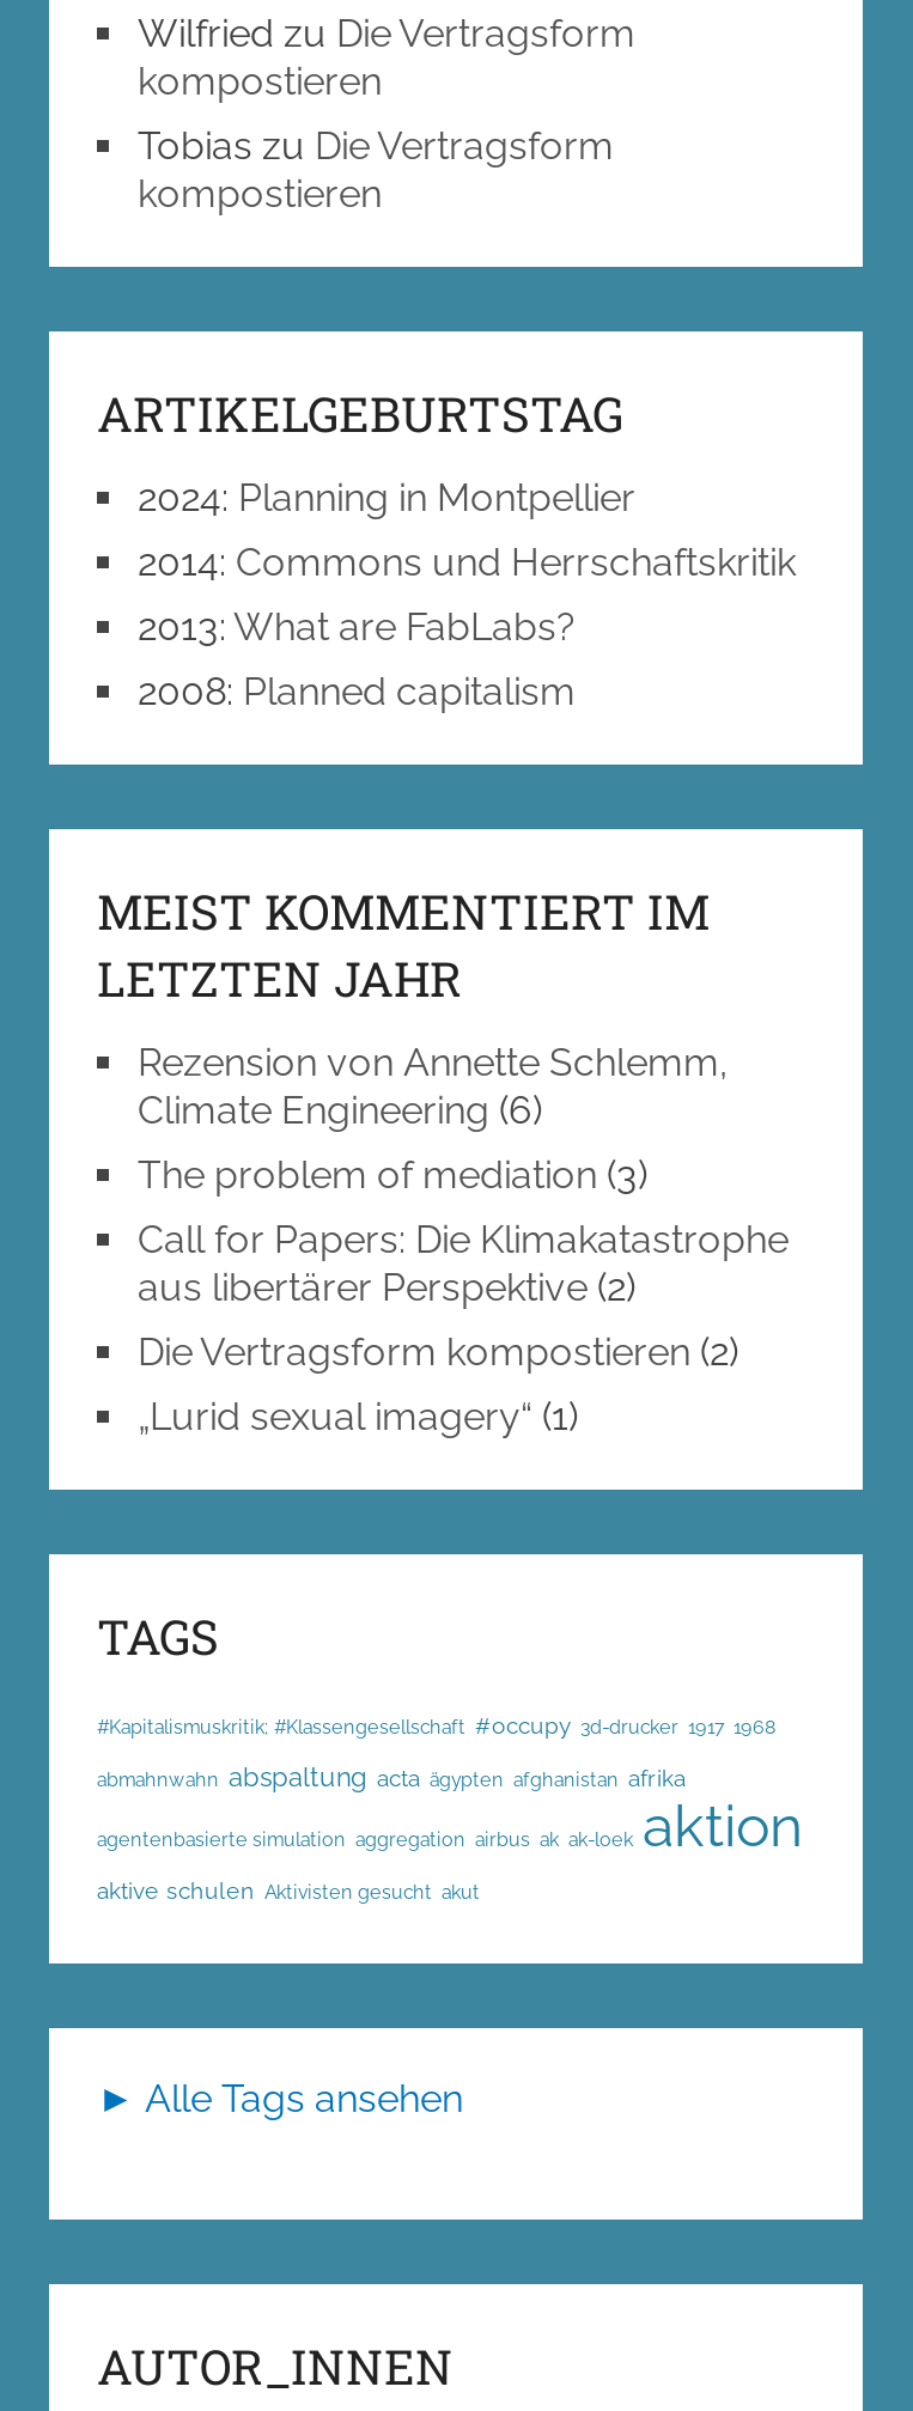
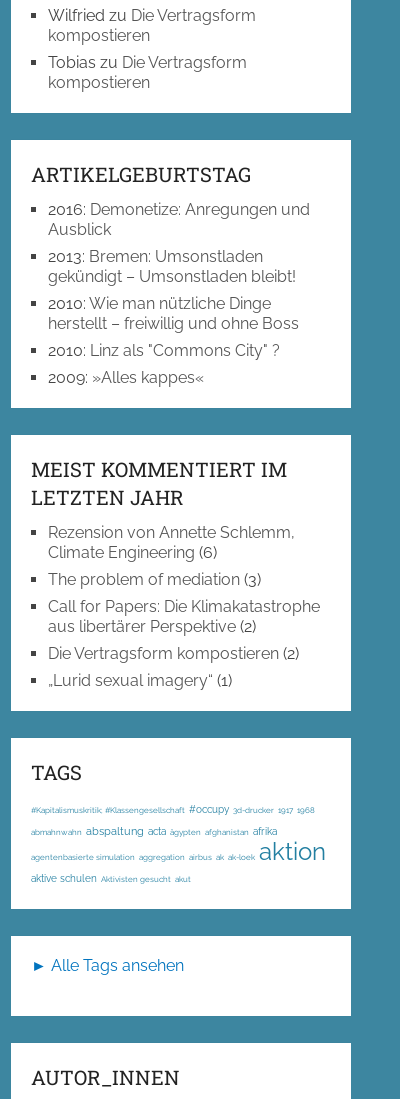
[138,476,796,715] 2024: Planning in Montpellier | 2014: Commons und Herrschaftskritik | 2013: What are FabLabs? | 2008: Planned capitalism -> [48,200,310,387] 2016: Demonetize: Anregungen und | Ausblick | 2013: Bremen: Umsonstladen | gekündigt – Umsonstladen bleibt! | 2010: Wie man nützliche Dinge | herstellt – freiwillig und ohne Boss | 2010: Linz als "Commons City" ? | 2009:»Alles kappes«

